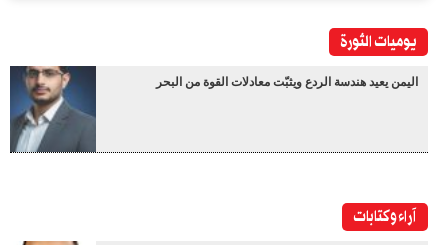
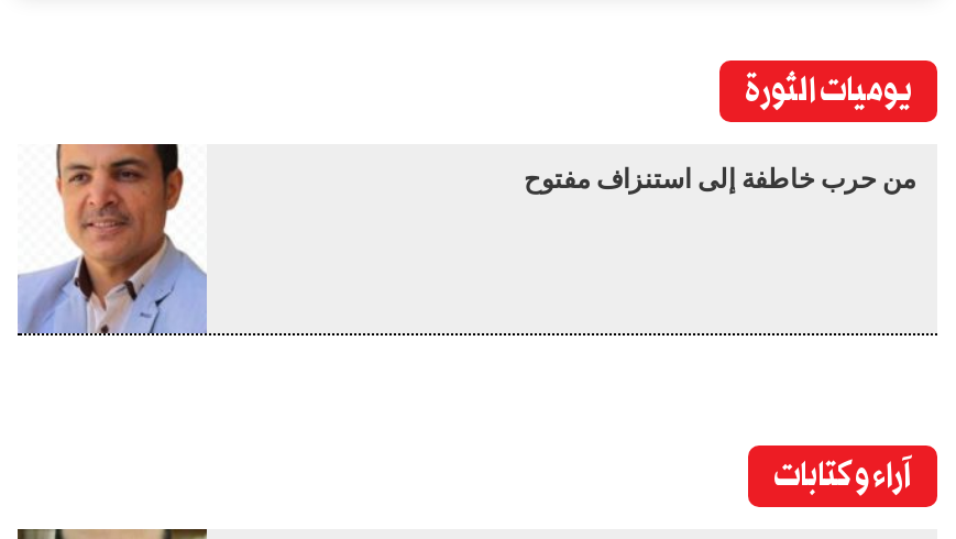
[9,65,97,153] [image] -> [18,141,207,337] [image]
[156,75,418,89] اليمن يعيد هندسة الردع ويثبّت معادلات القوة من البحر -> [524,165,915,196] من حرب خاطفة إلى استنزاف مفتوح

